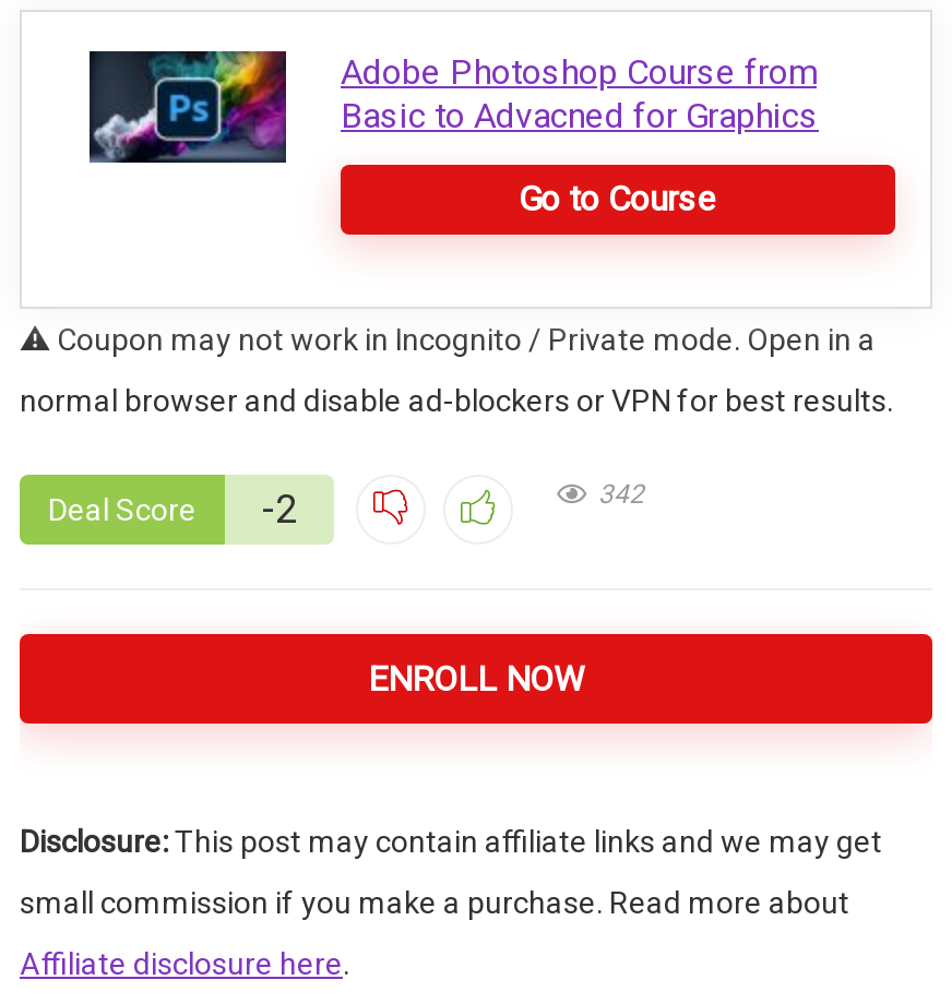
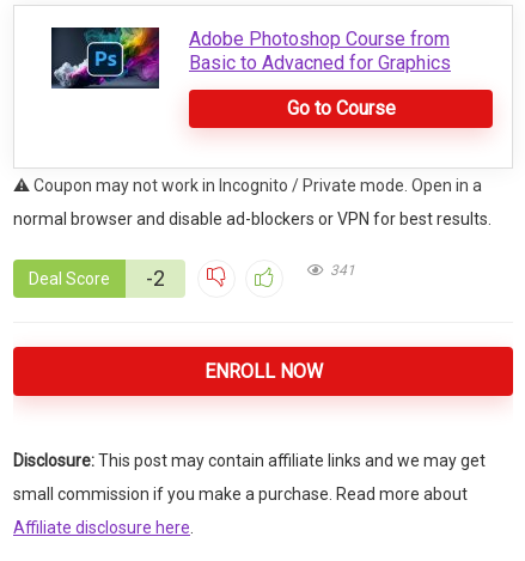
[598,478,644,509] 342 -> [330,261,355,278] 341

